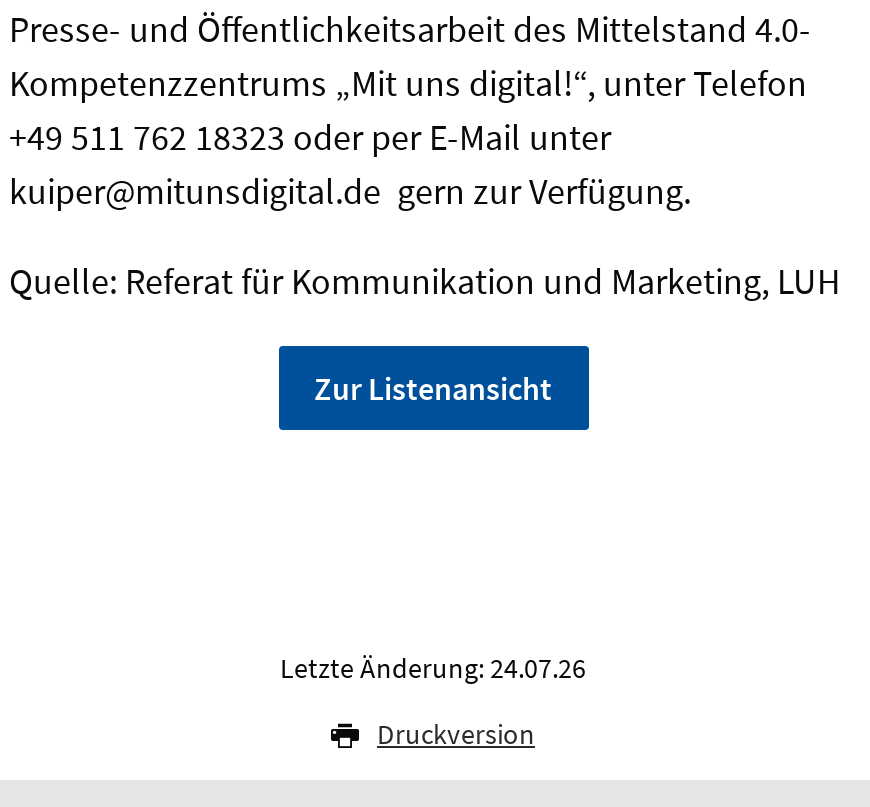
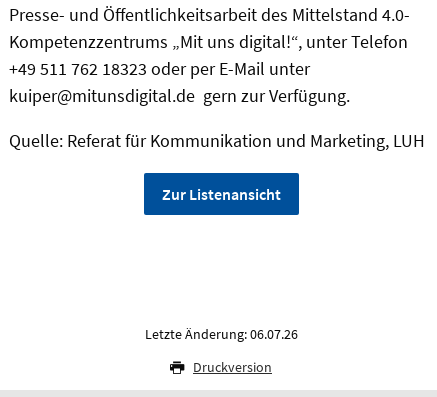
[280,650,586,686] Letzte Änderung: 24.07.26 -> [144,325,297,343] Letzte Änderung: 06.07.26

